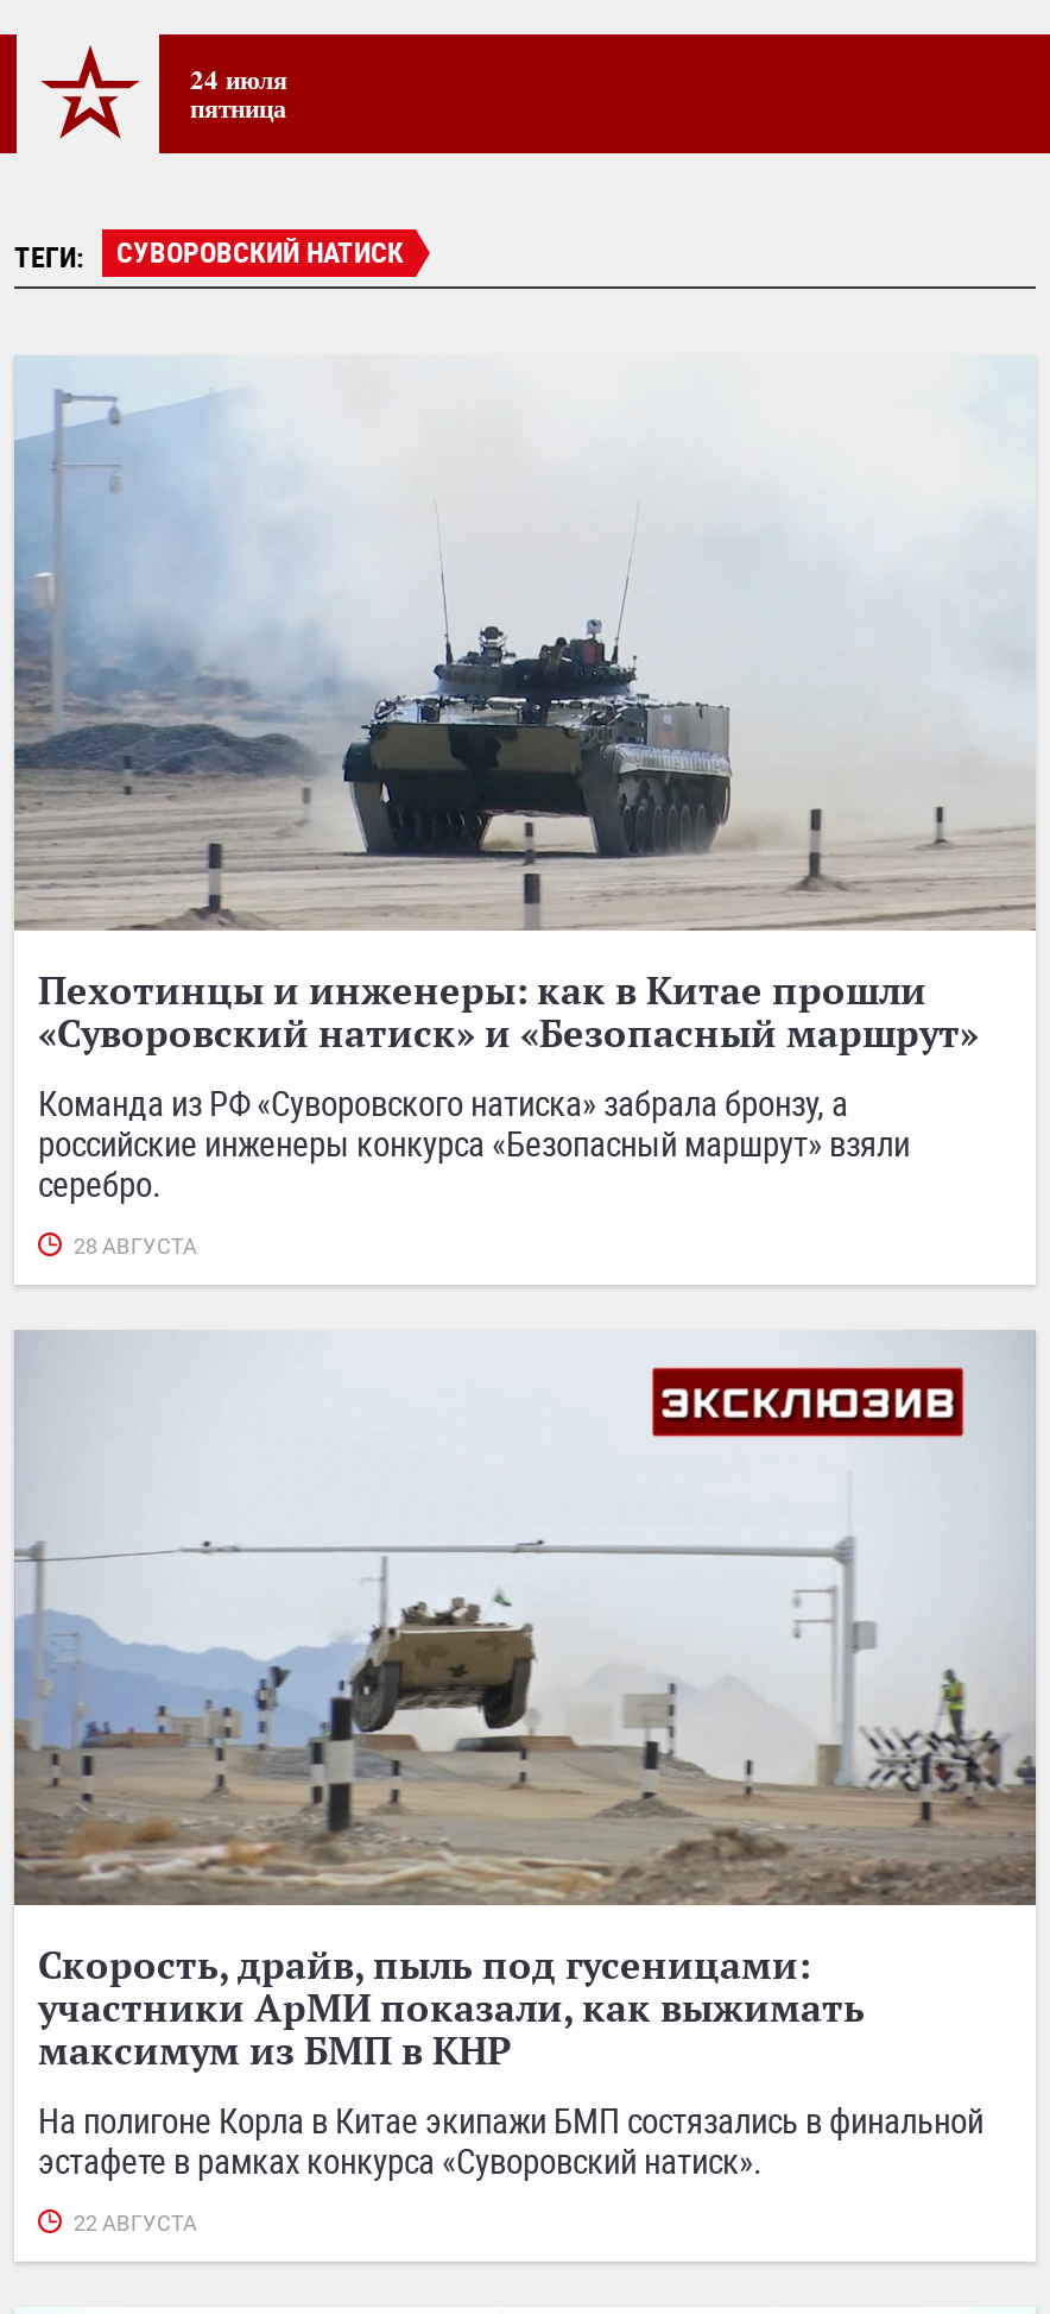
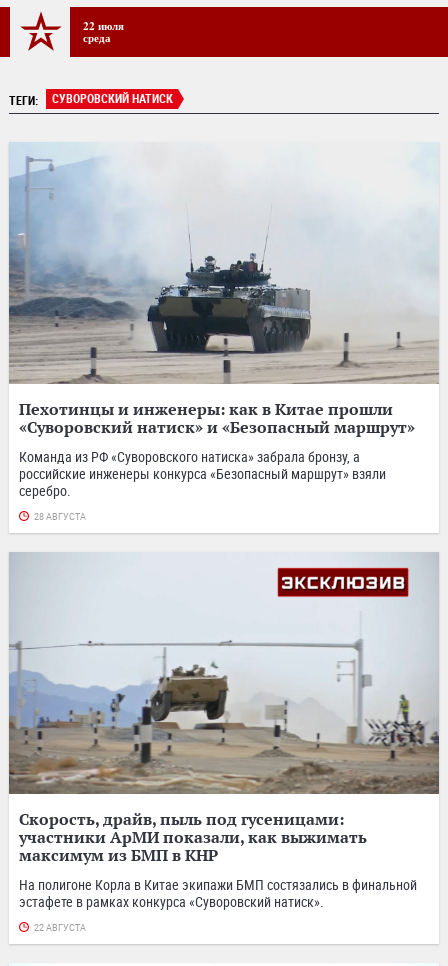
[190,58,287,127] 24 июля | пятница -> [83,17,124,46] 22 июля | среда

